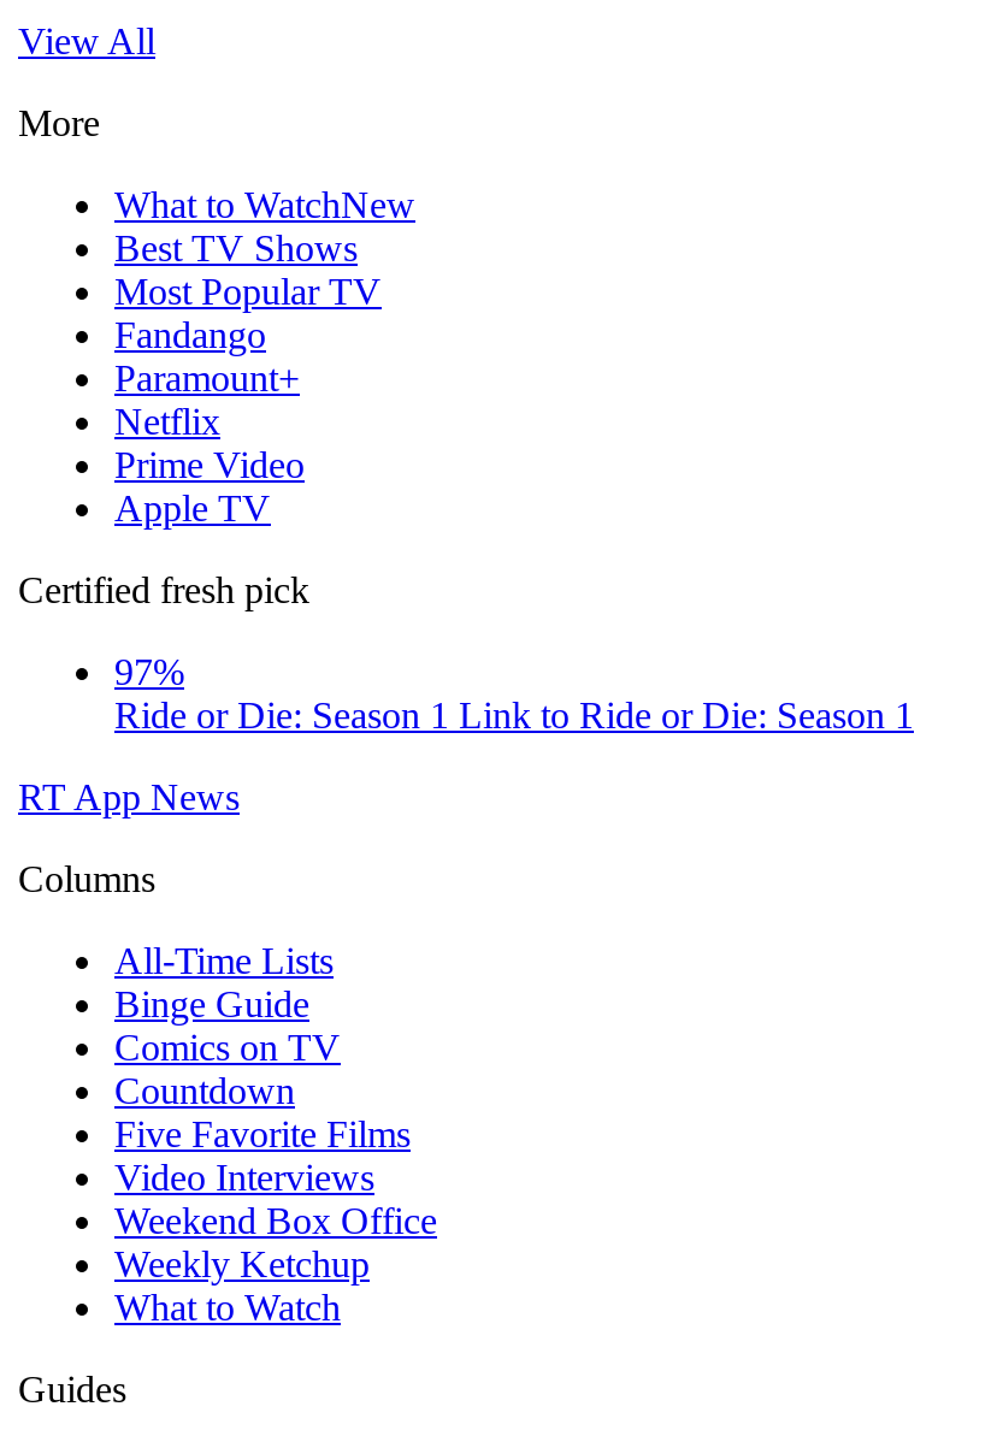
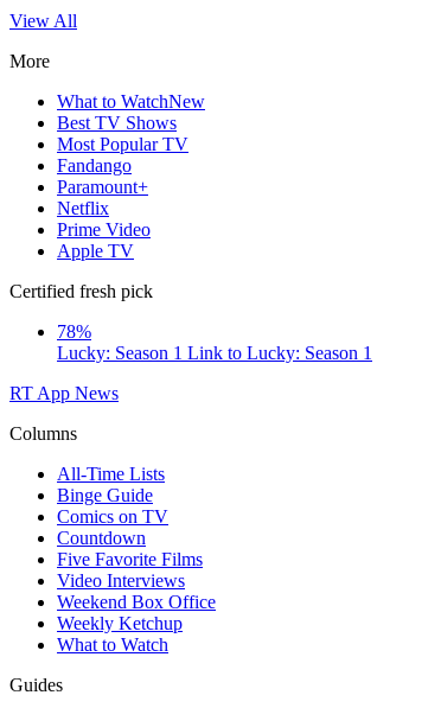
[114,651,914,735] 97% | Ride or Die: Season 1 Link to Ride or Die: Season 1 -> [57,321,372,363] 78% | Lucky: Season 1 Link to Lucky: Season 1

